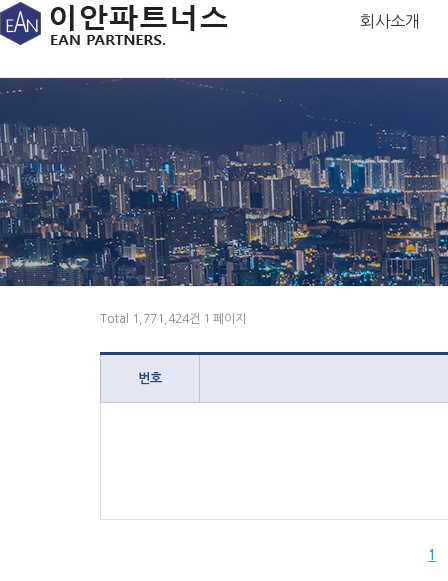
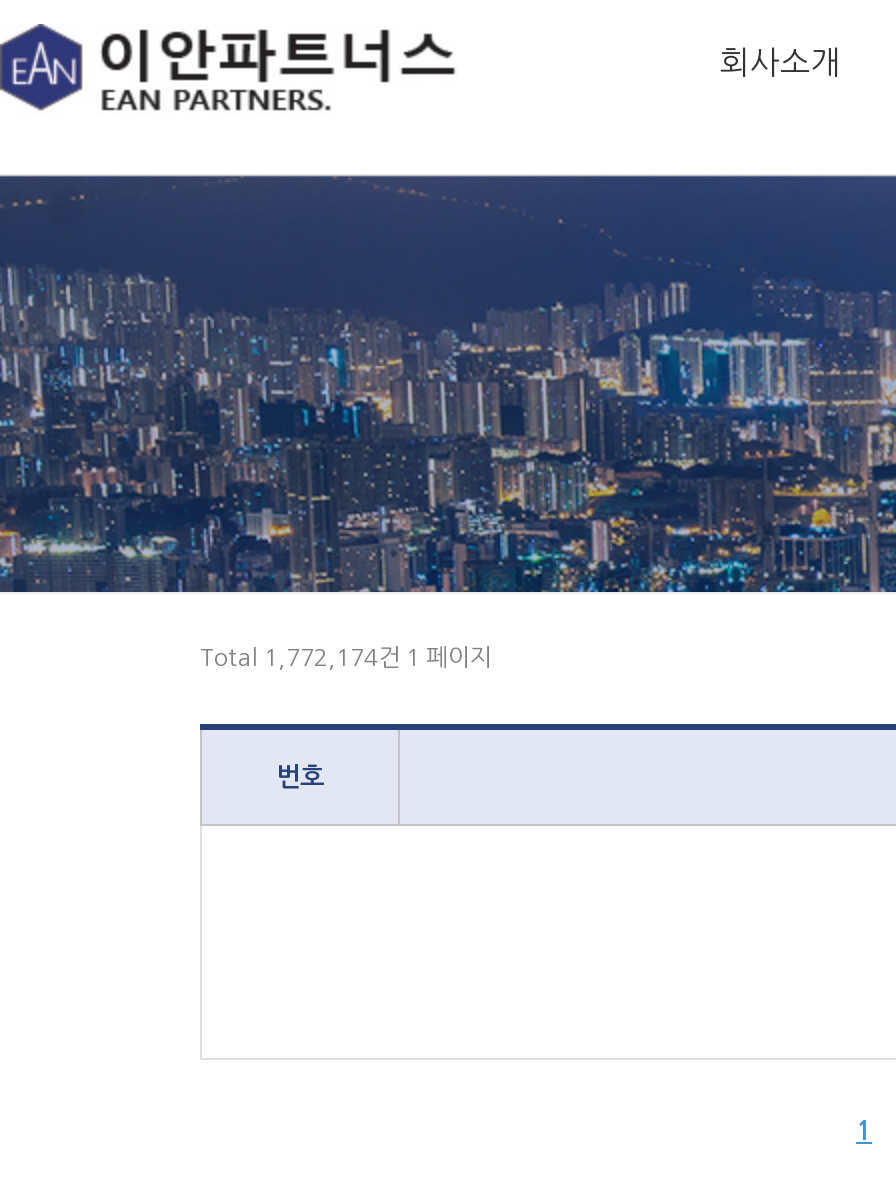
[100,313,246,325] Total 1,771,424건 1 페이지 -> [200,646,492,670] Total 1,772,174건 1 페이지

